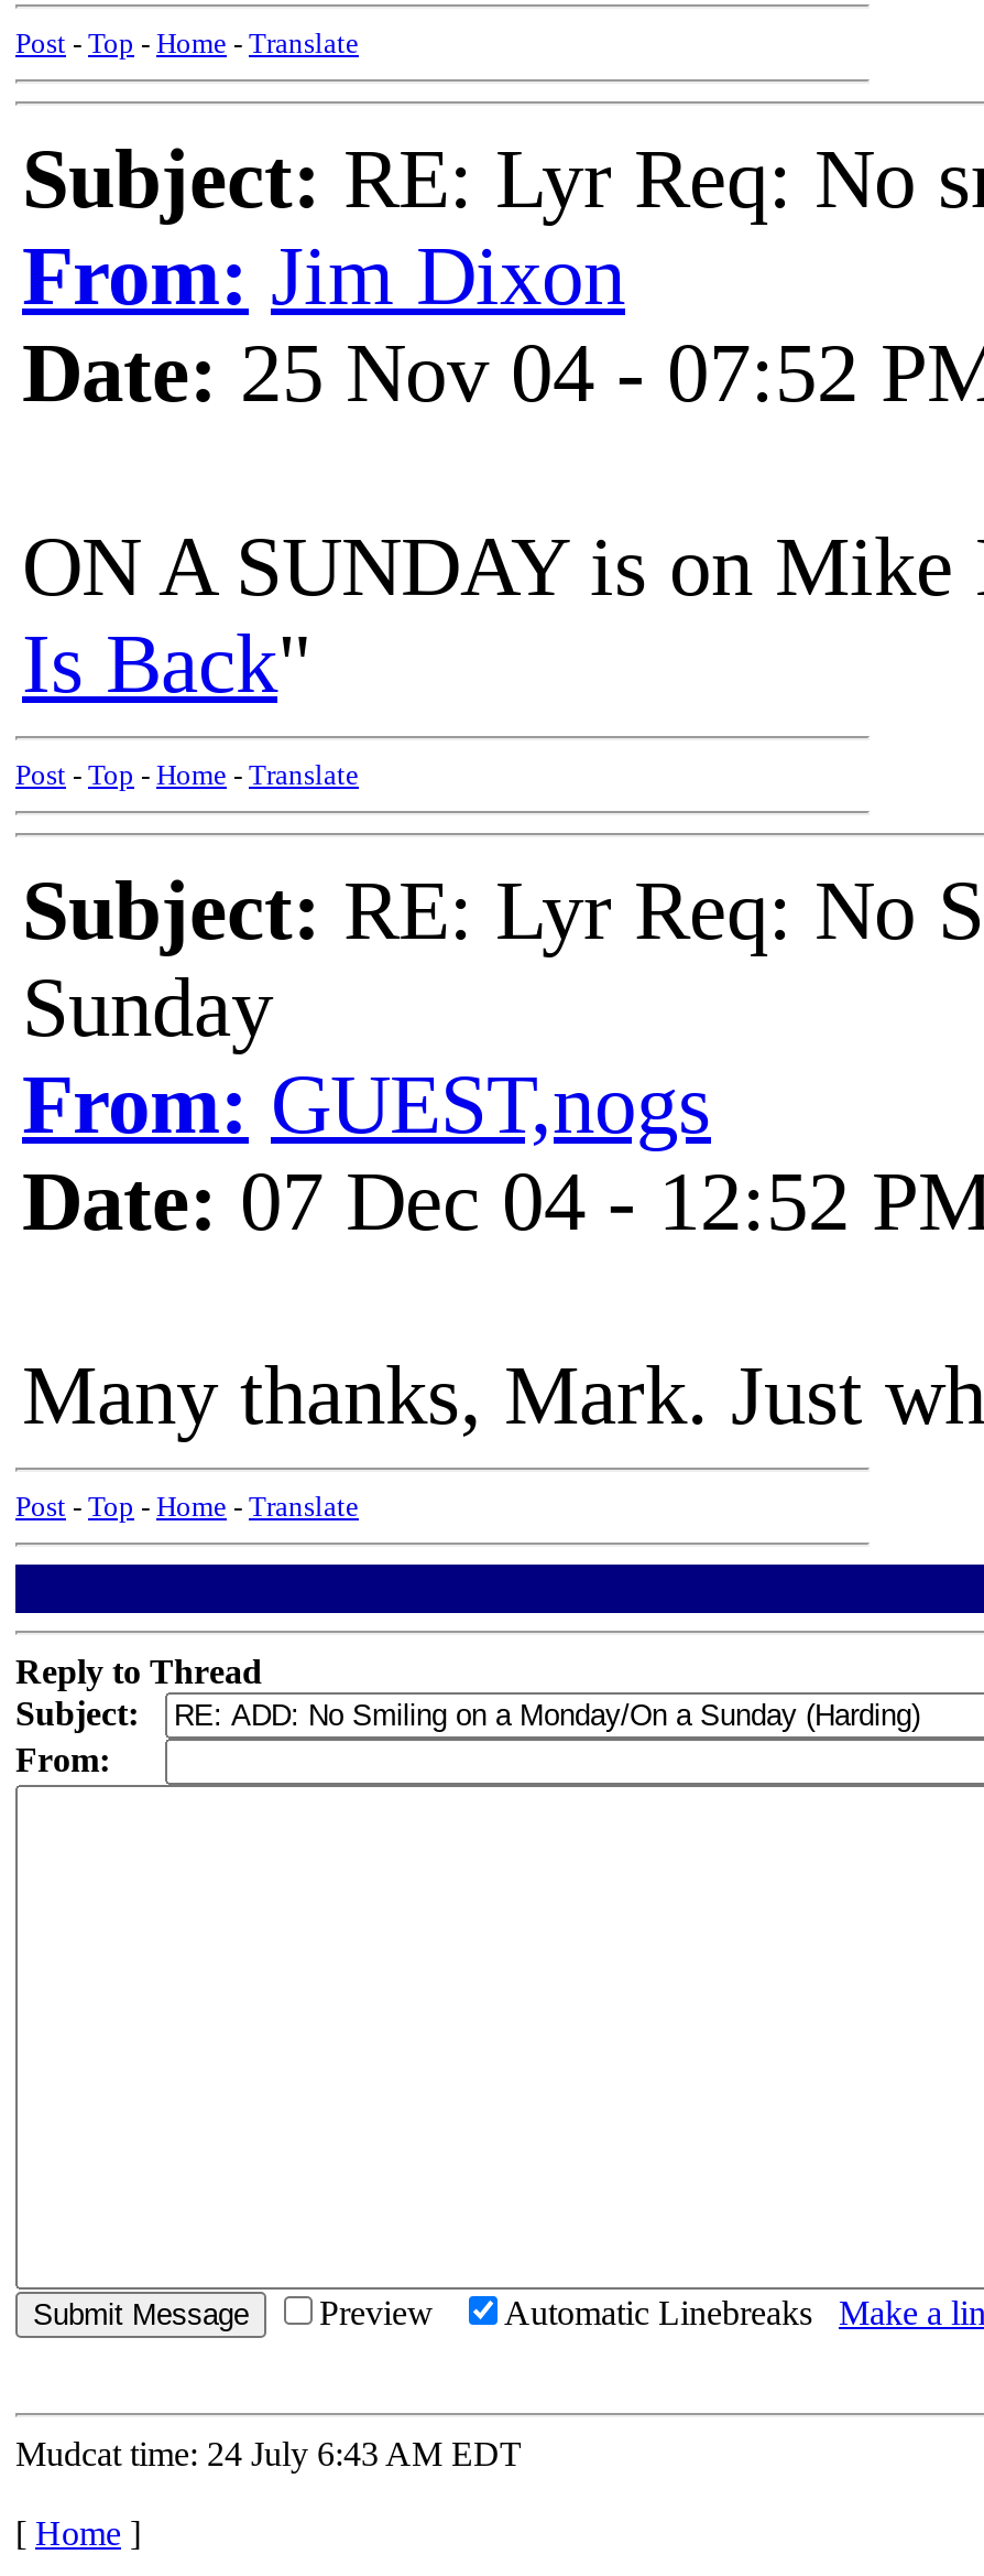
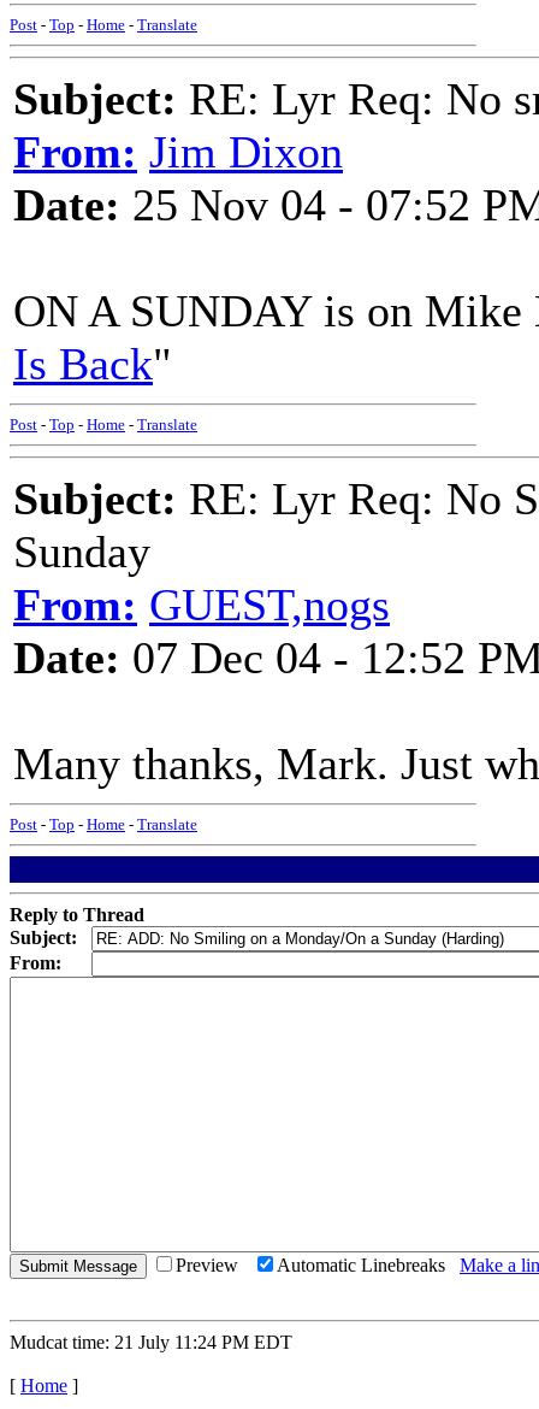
[15,2435,522,2472] Mudcat time: 24 July 6:43 AM EDT -> [10,1332,292,1352] Mudcat time: 21 July 11:24 PM EDT

